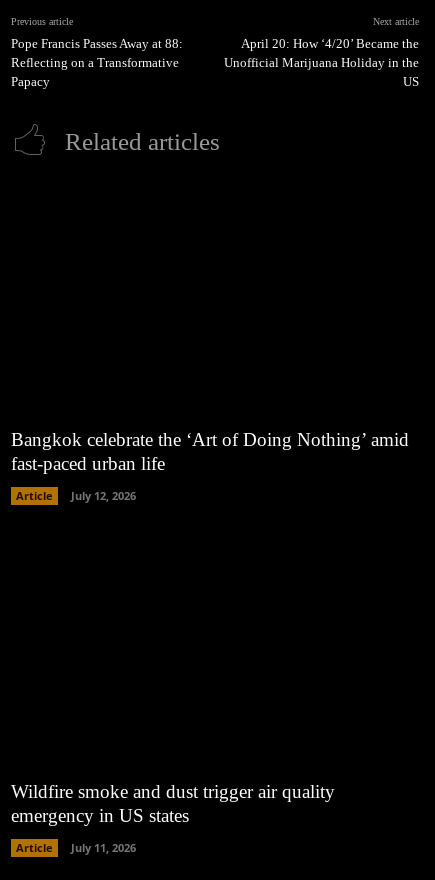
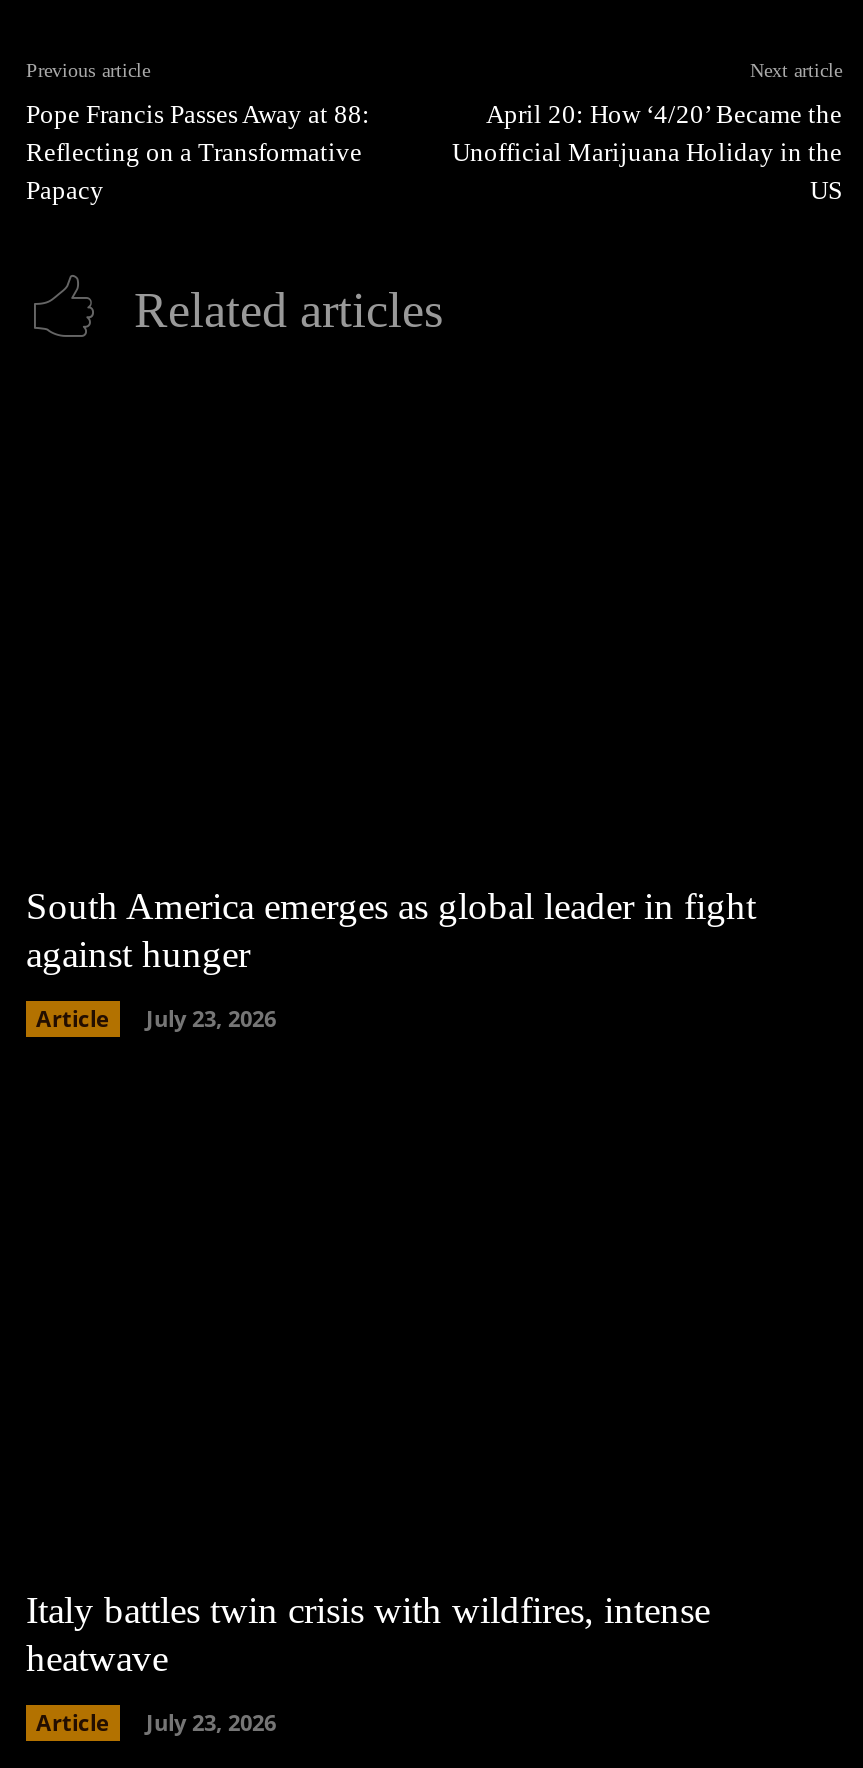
[11,429,409,474] Bangkok celebrate the ‘Art of Doing Nothing’ amid | fast-paced urban life -> [26,884,756,974] South America emerges as global leader in fight | against hunger
[16,488,136,503] Article July 12, 2026 -> [36,1002,276,1032] Article July 23, 2026
[11,781,335,826] Wildfire smoke and dust trigger air quality | emergency in US states -> [26,1589,710,1679] Italy battles twin crisis with wildfires, intense | heatwave
[16,840,136,855] Article July 11, 2026 -> [36,1707,276,1737] Article July 23, 2026

